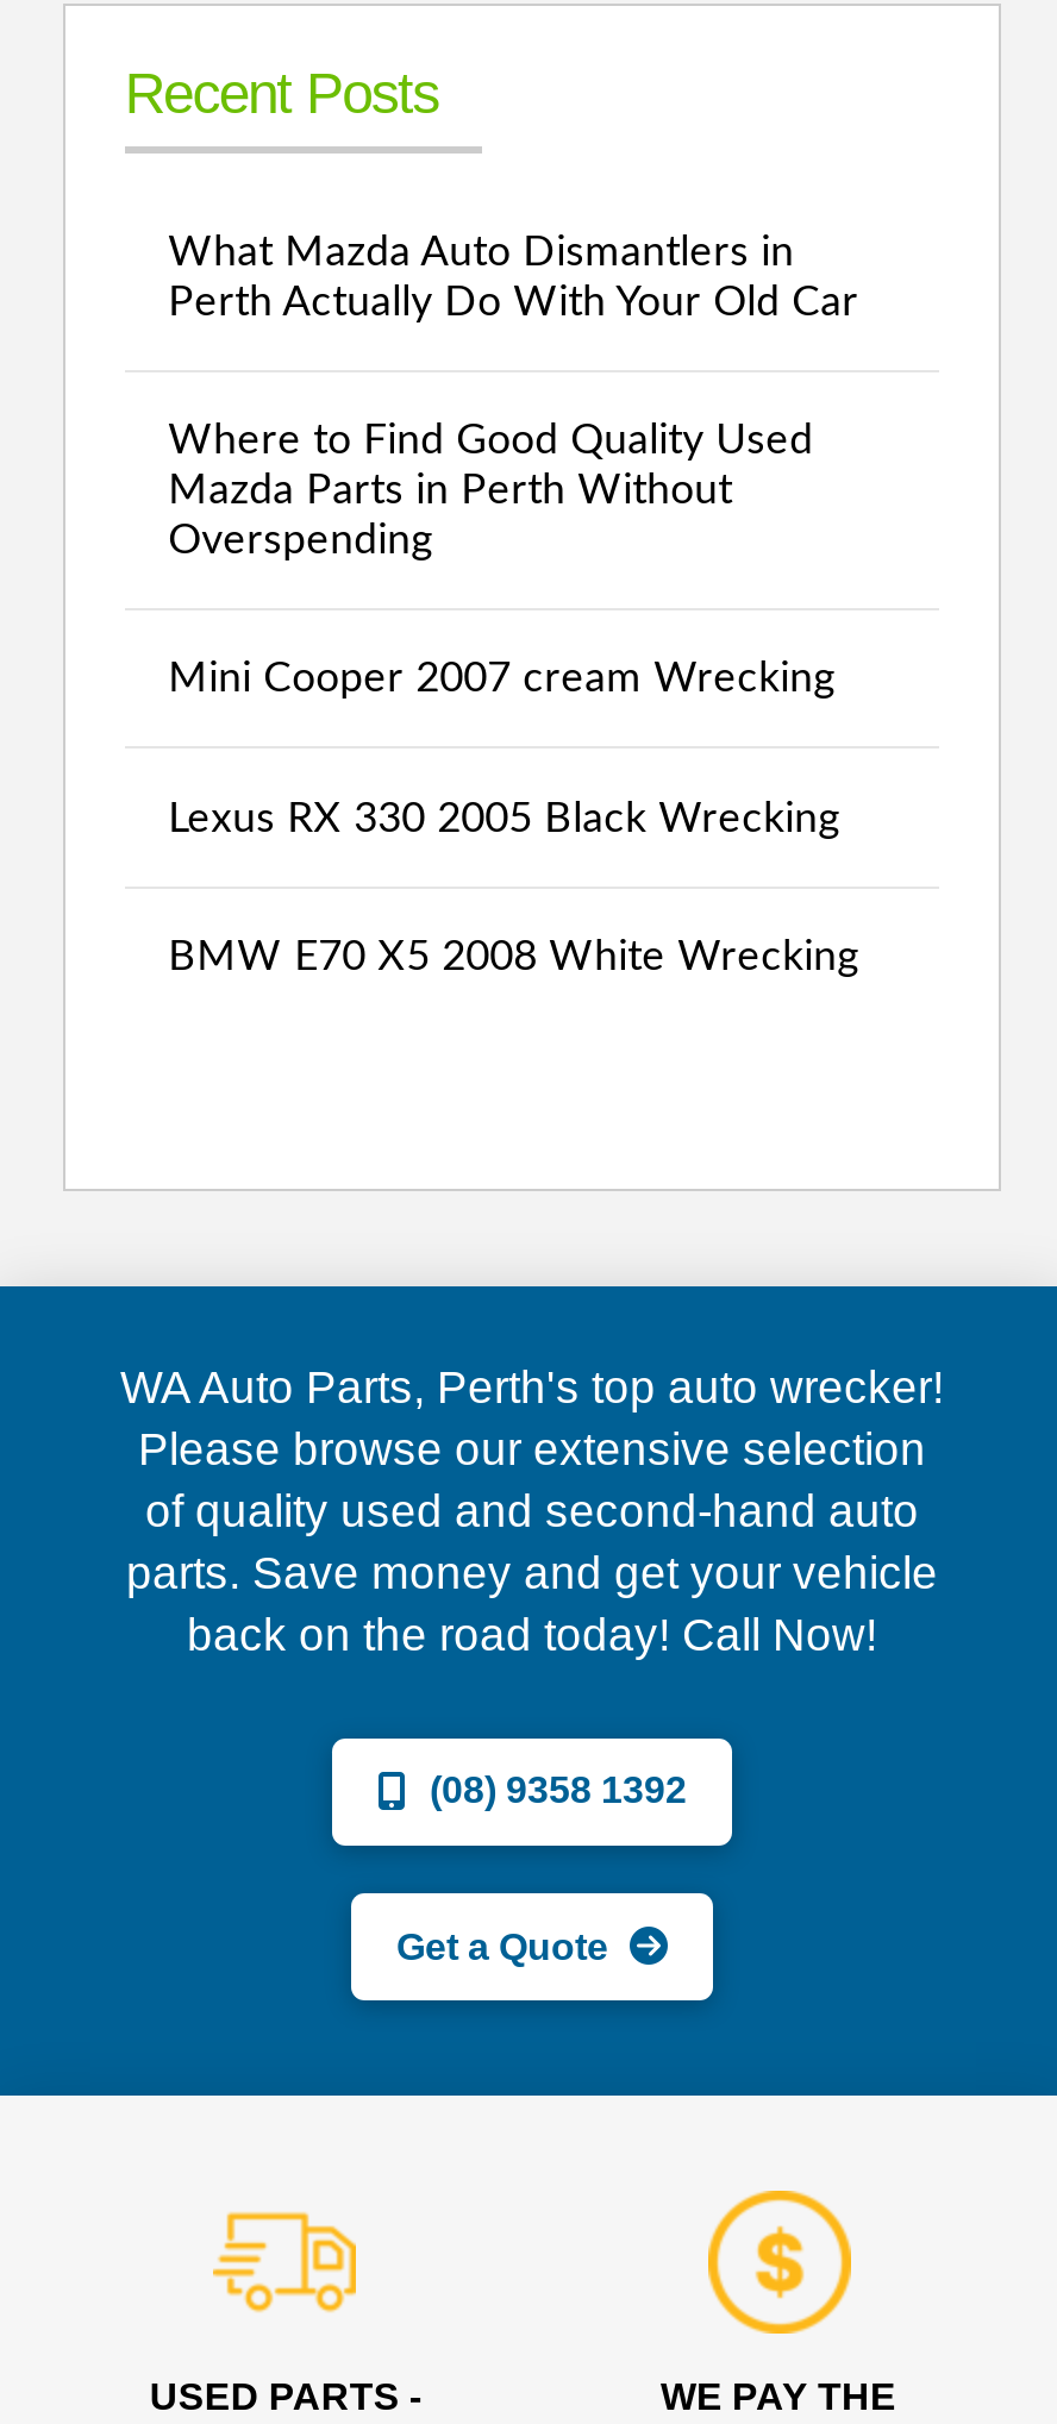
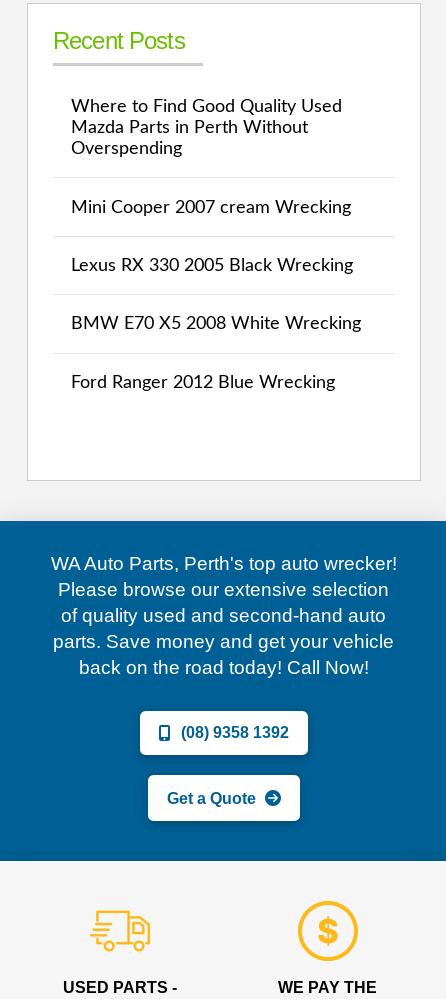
[168,230,858,321] What Mazda Auto Dismantlers in | Perth Actually Do With Your Old Car -> none
moved [168,419,858,977] -> [71,98,361,332]: Where to Find Good Quality Used | Mazda Parts in Perth Without | Overspending | Mini Cooper 2007 cream Wrecking | Lexus RX 330 2005 Black Wrecking | BMW E70 X5 2008 White Wrecking
none -> [71,374,335,391] Ford Ranger 2012 Blue Wrecking

